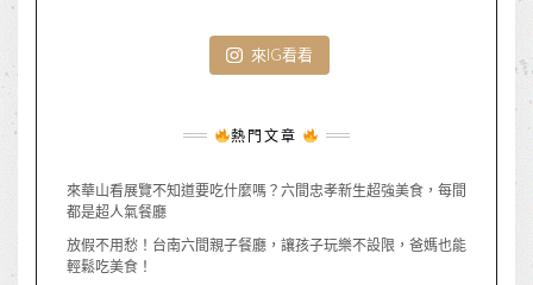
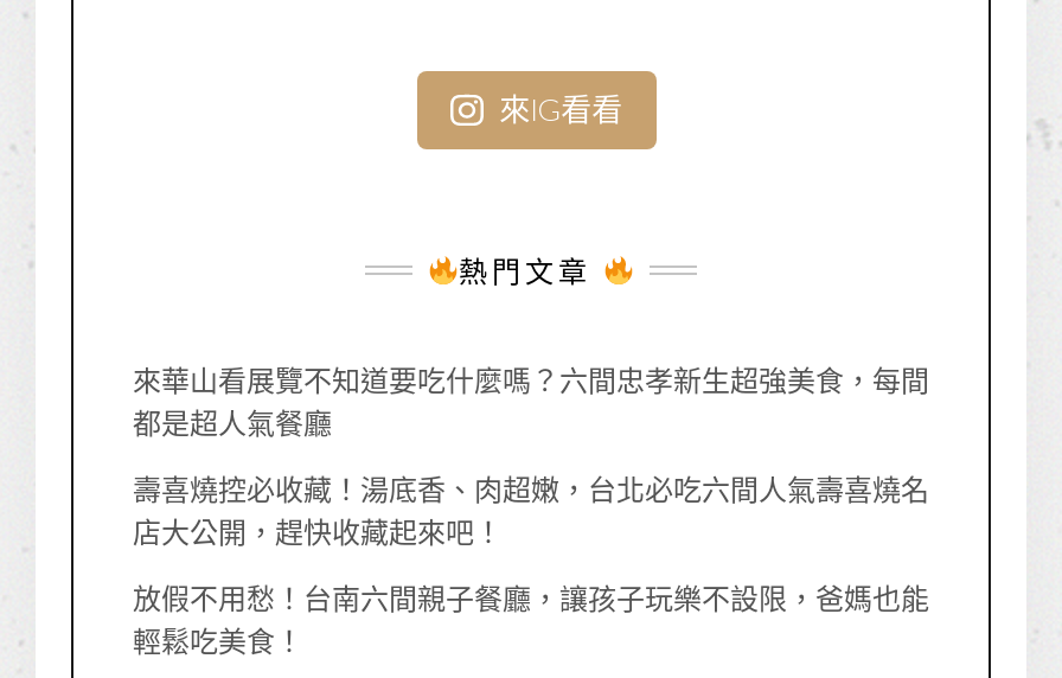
none -> [133,472,929,550] 壽喜燒控必收藏！湯底香、肉超嫩，台北必吃六間人氣壽喜燒名 | 店大公開，趕快收藏起來吧！

